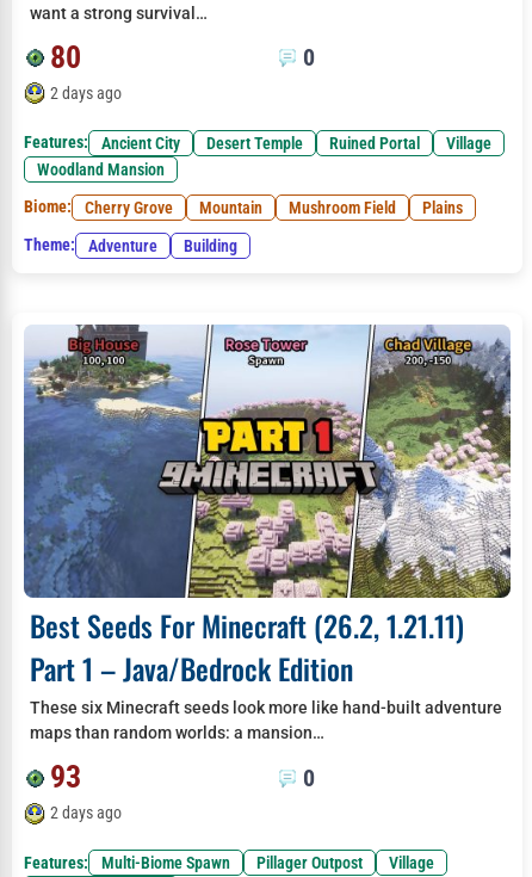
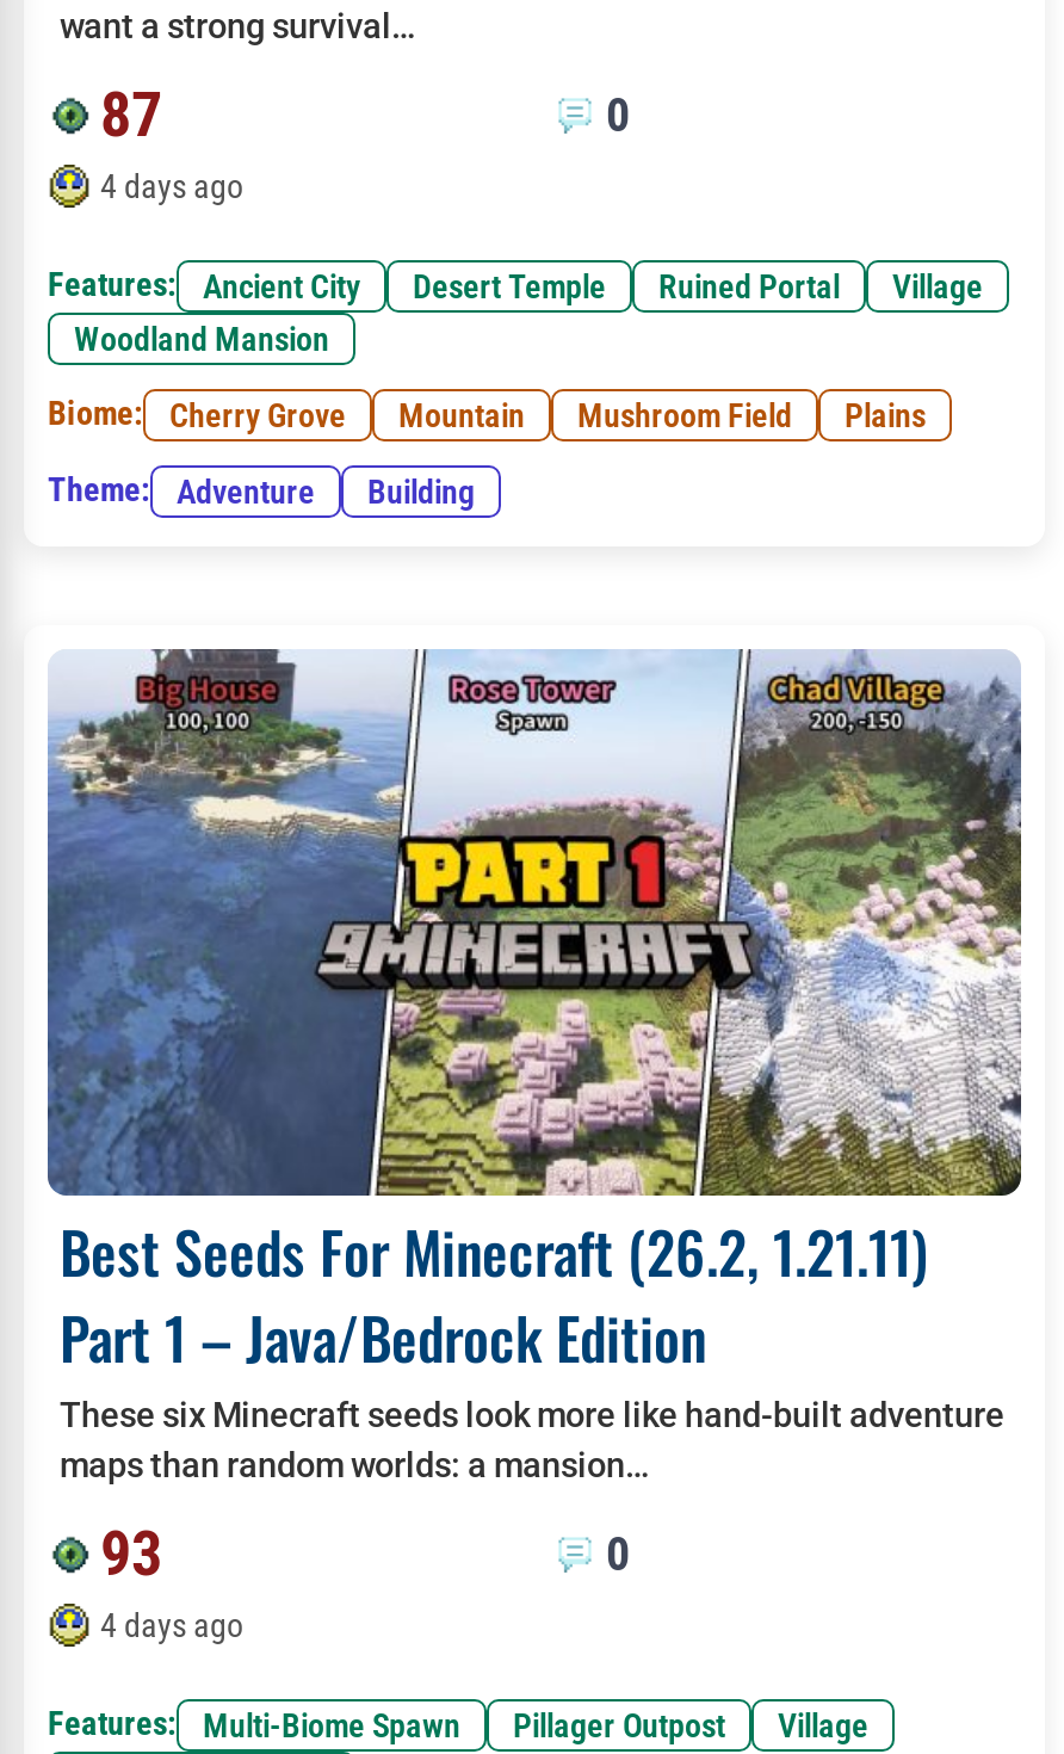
[50,39,81,75] 80 -> [100,78,162,150] 87
[50,83,122,102] 2 days ago -> [100,167,243,205] 4 days ago
[50,803,122,822] 2 days ago -> [100,1606,243,1644] 4 days ago

